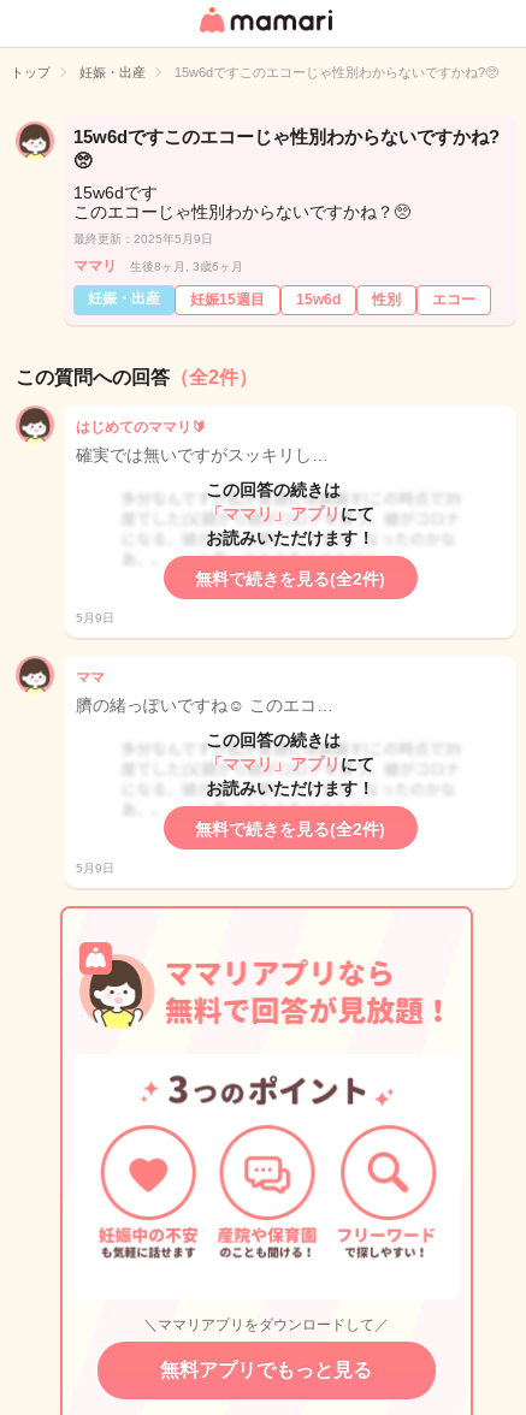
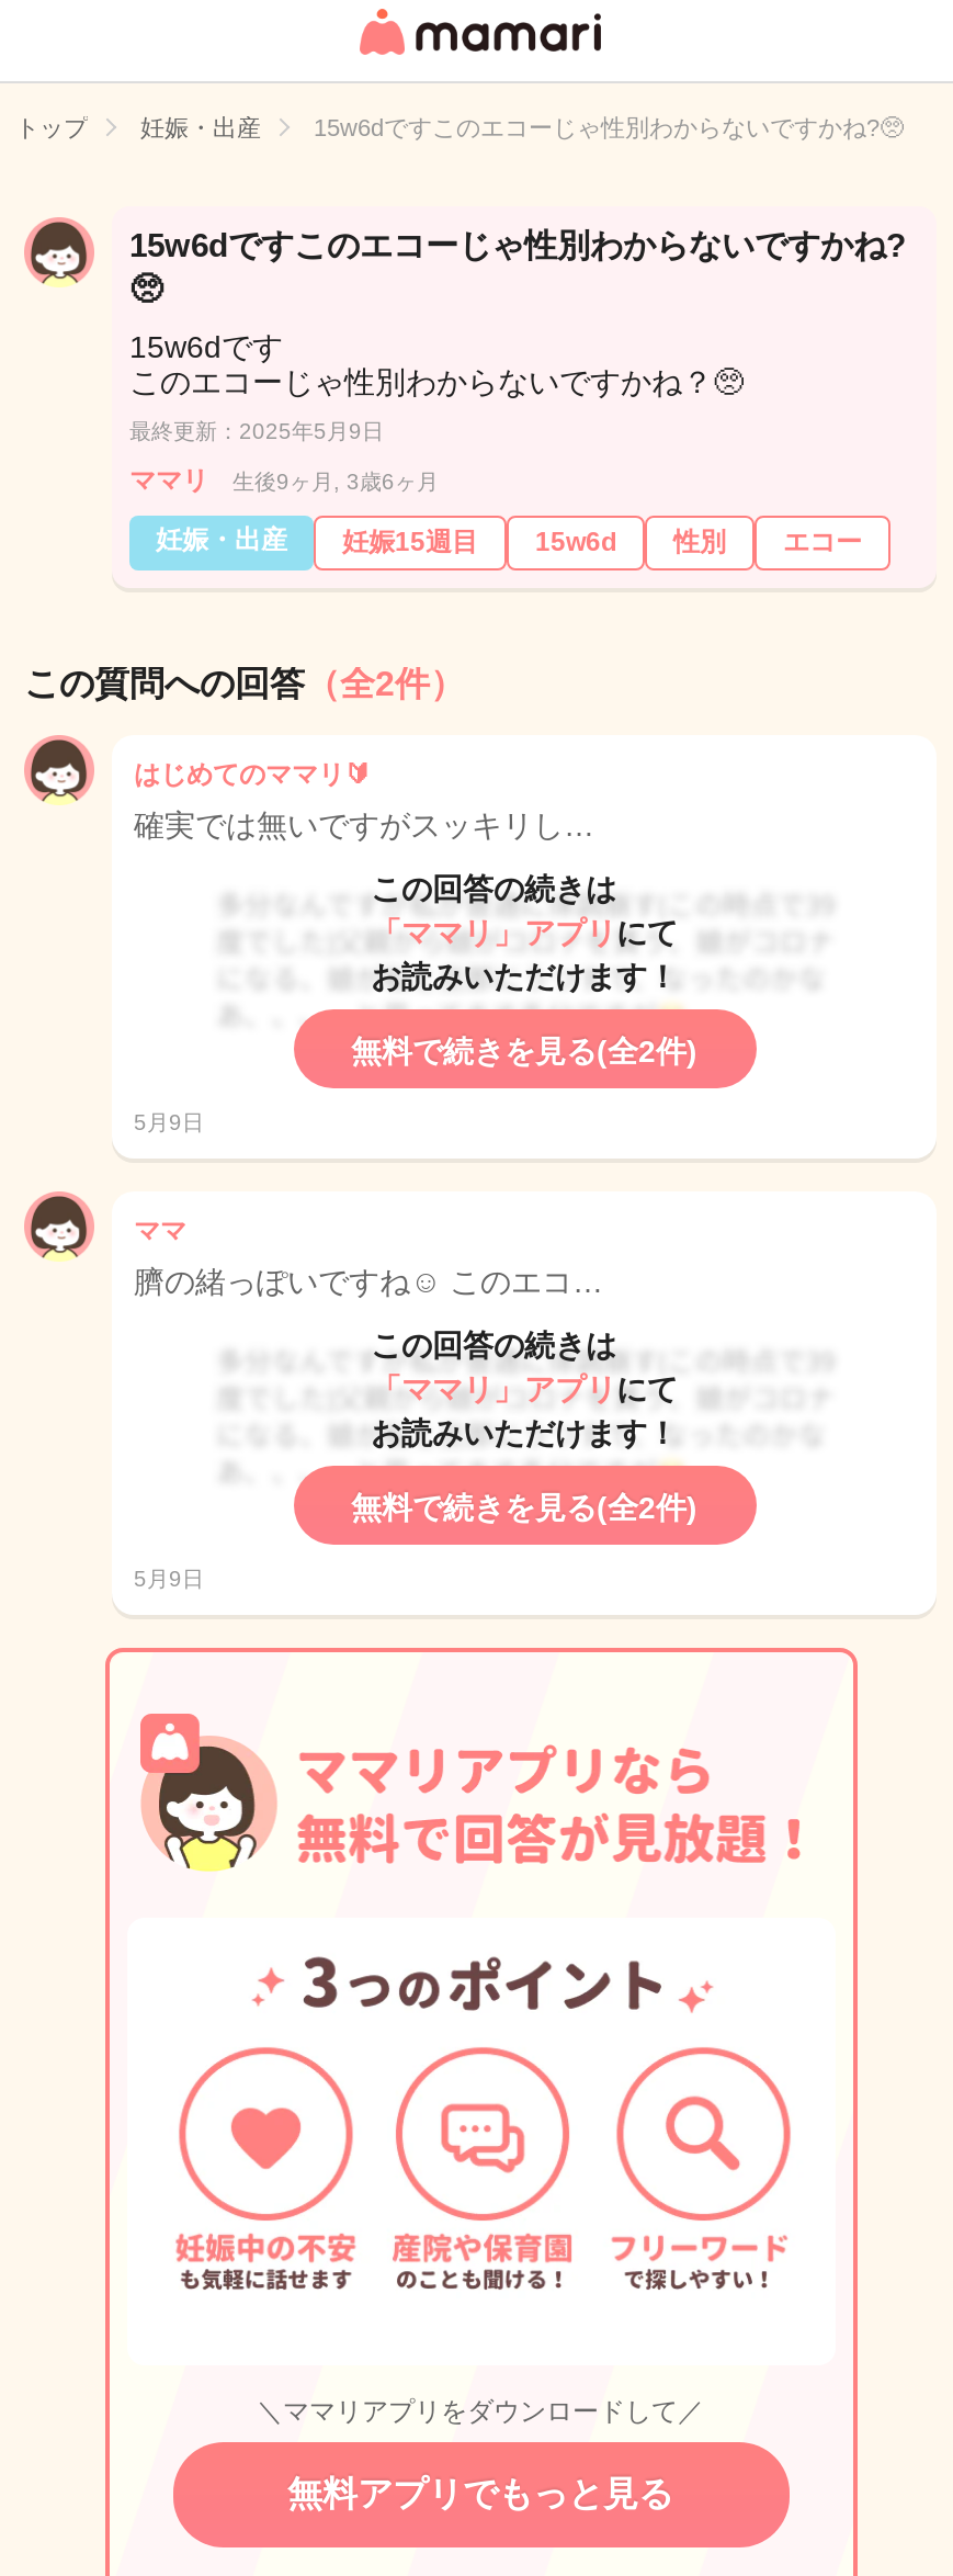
[130,260,243,273] 生後8ヶ月, 3歳6ヶ月 -> [232,470,439,494] 生後9ヶ月, 3歳6ヶ月

